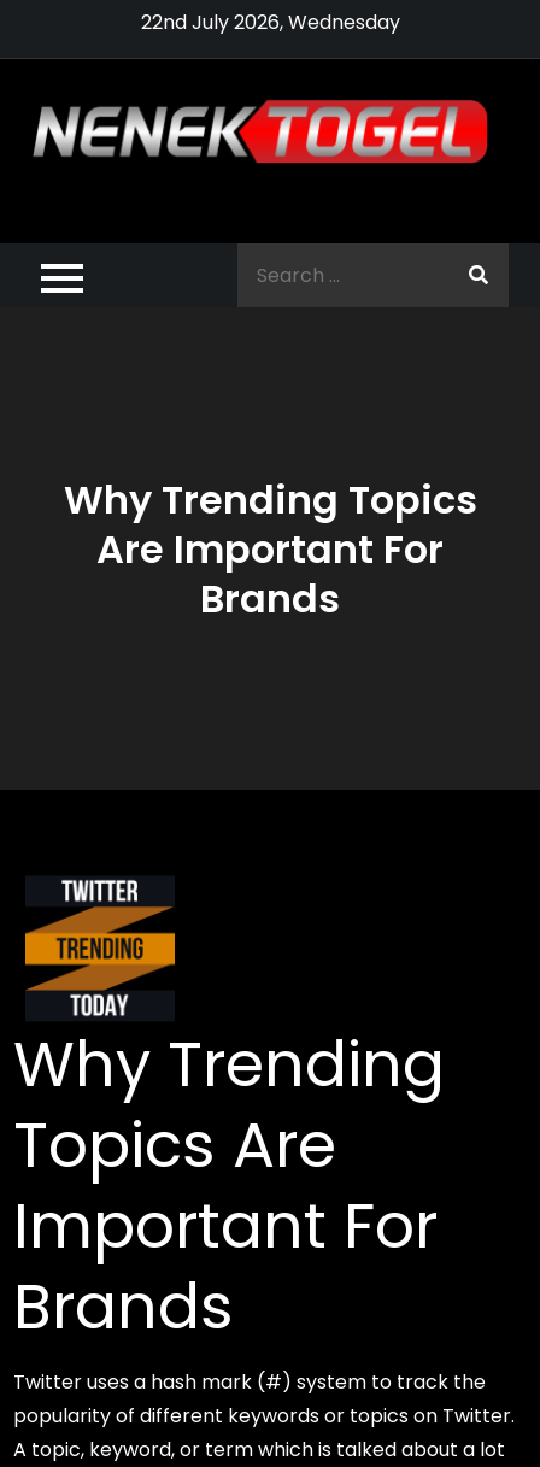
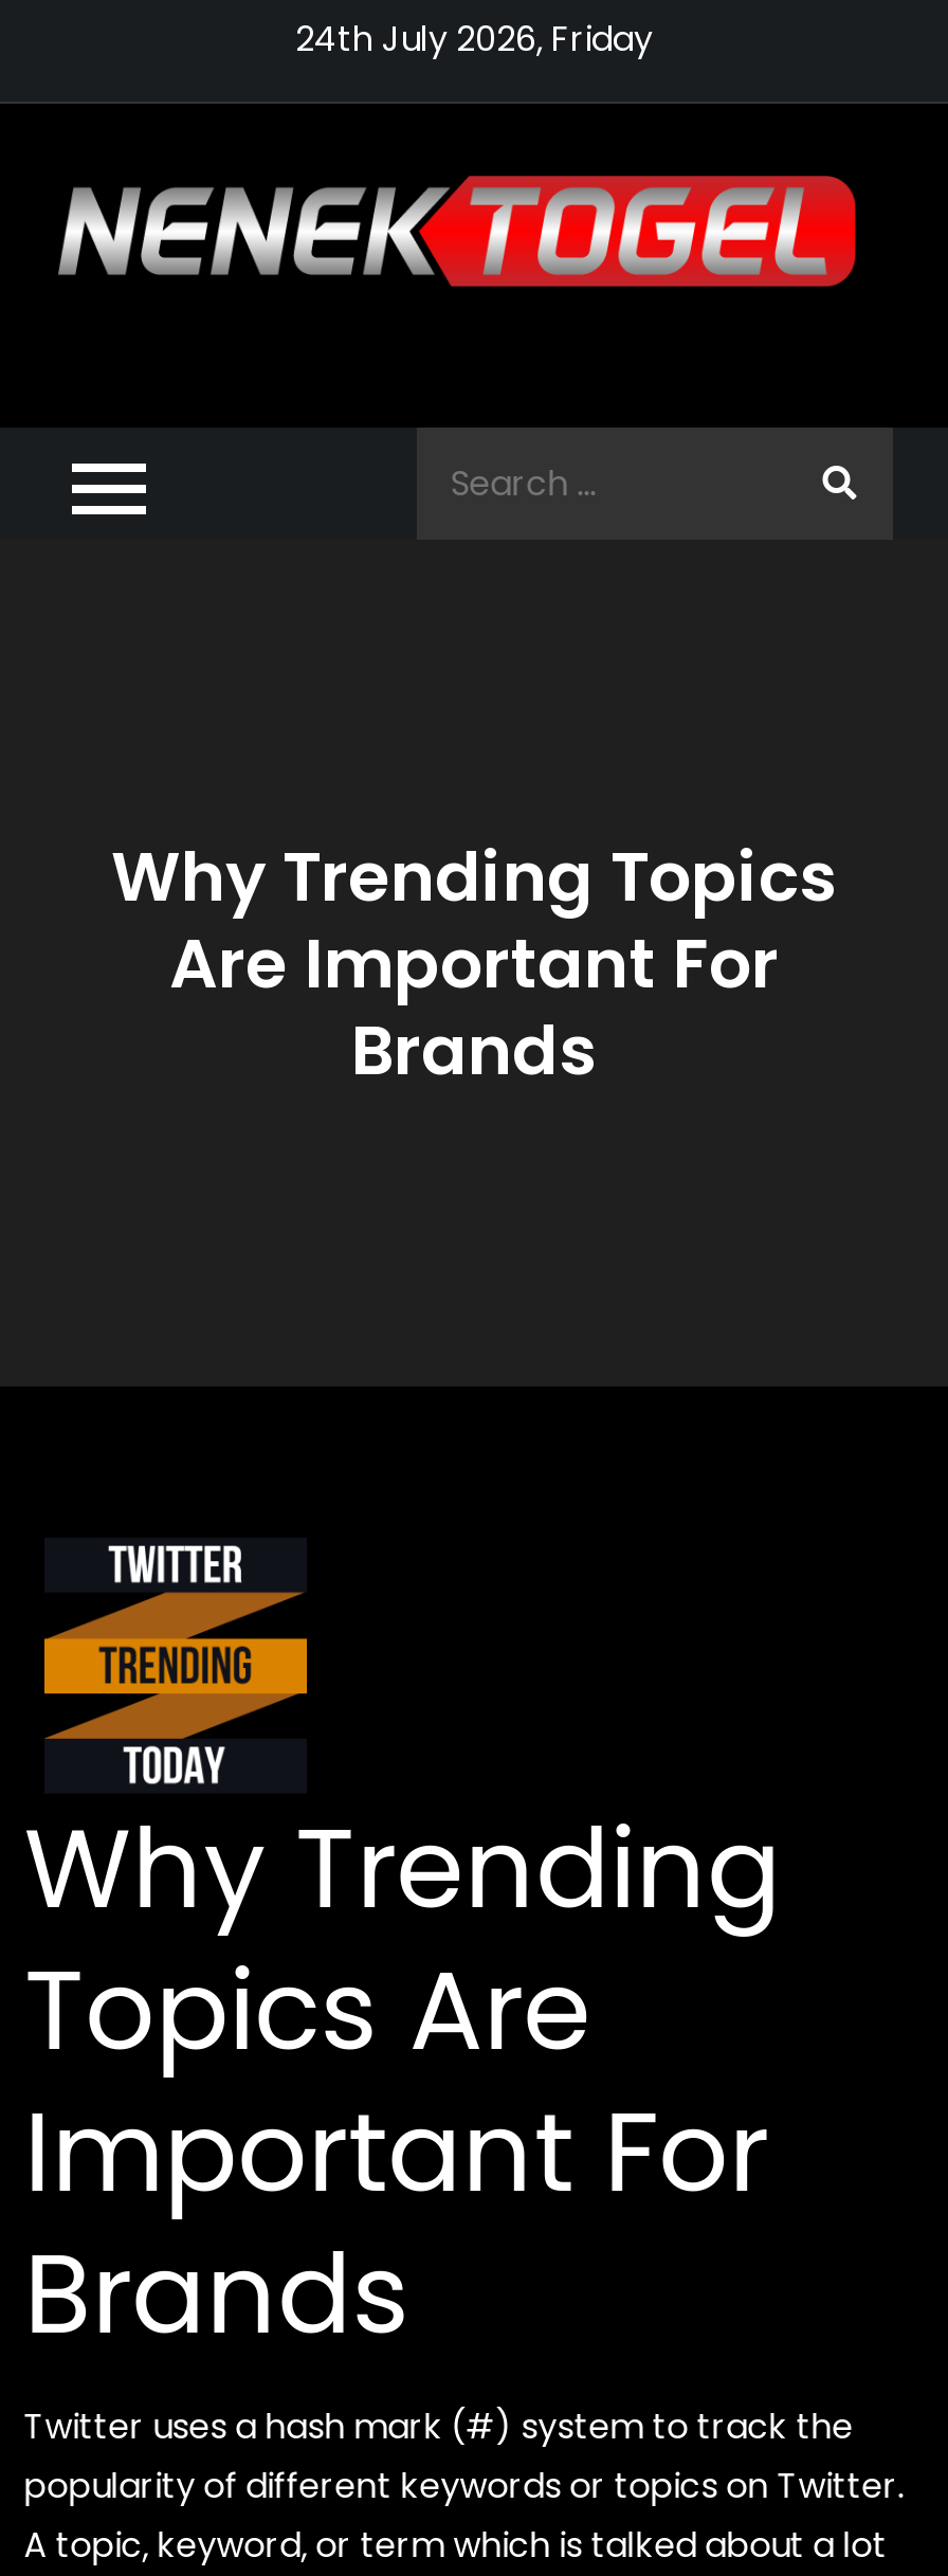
[140,8,400,36] 22nd July 2026, Wednesday -> [295,15,653,64] 24th July 2026, Friday

